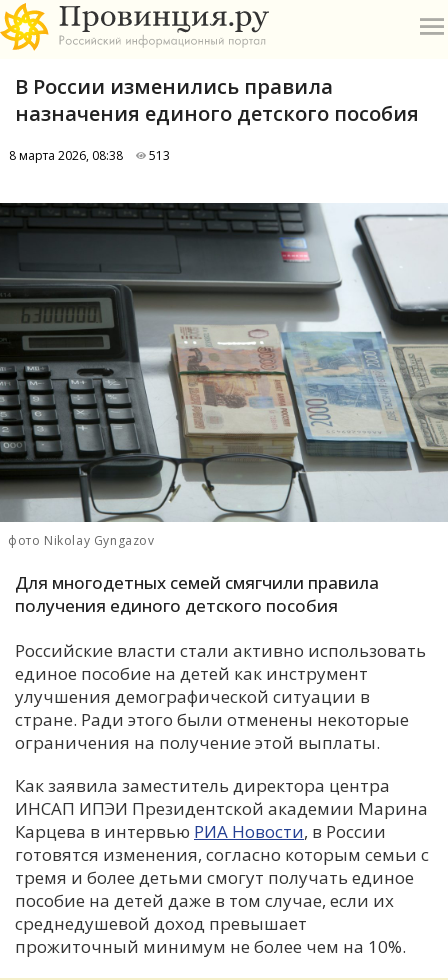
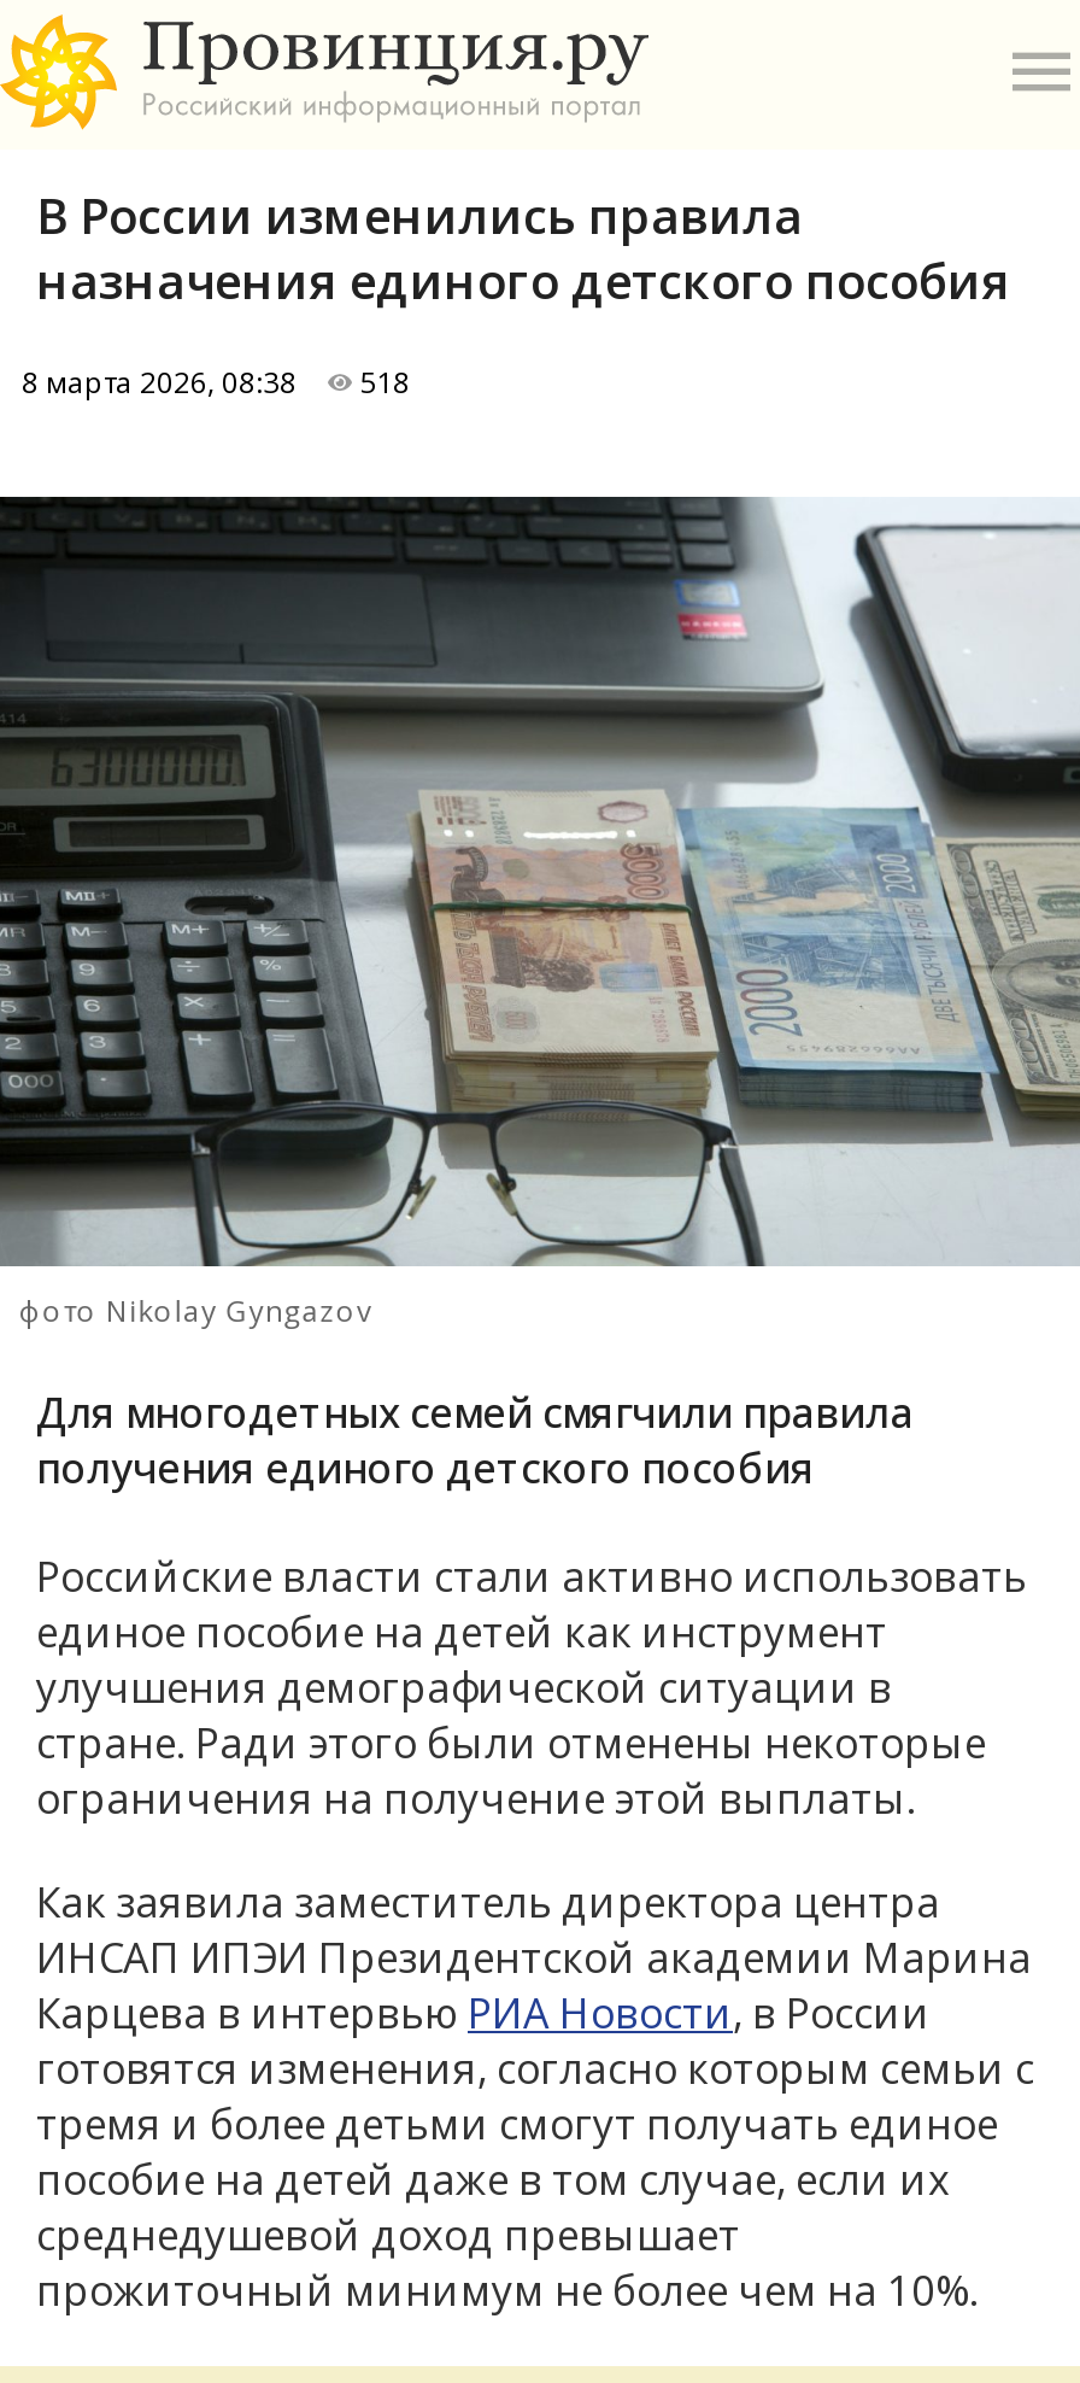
[0,147,170,164] 8 марта 2026, 08:38 513 -> [0,362,410,403] 8 марта 2026, 08:38 518

